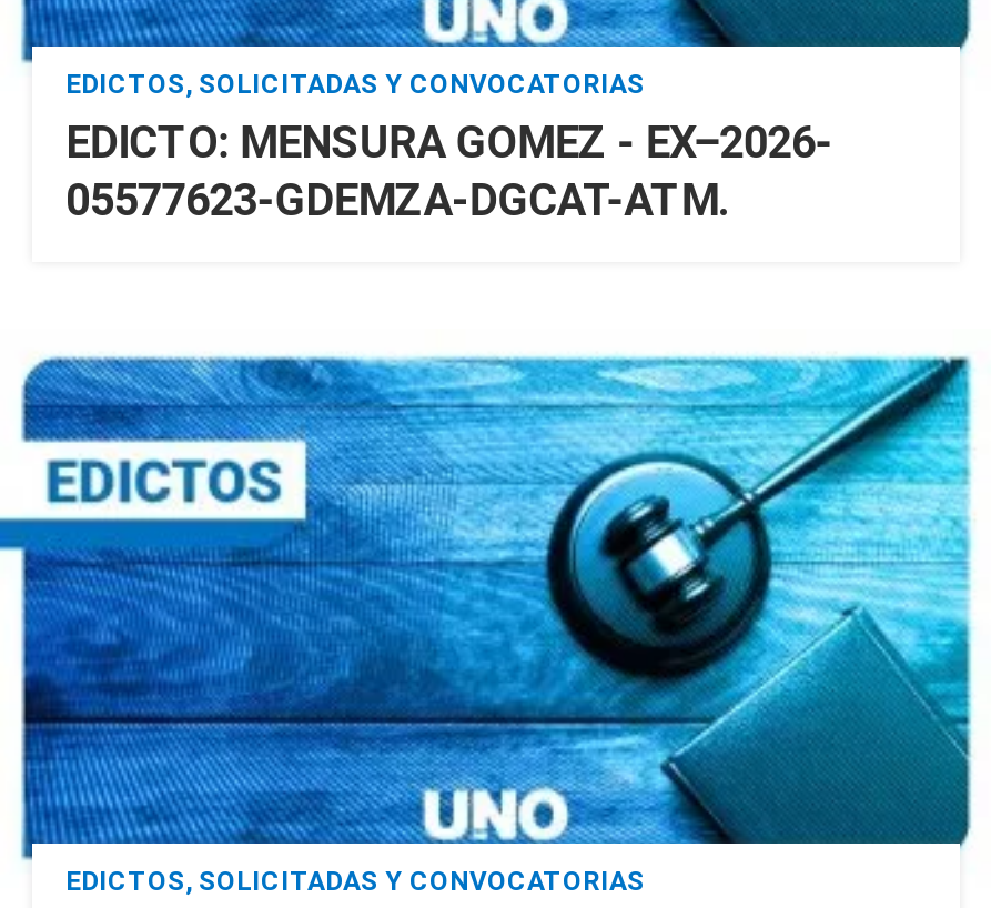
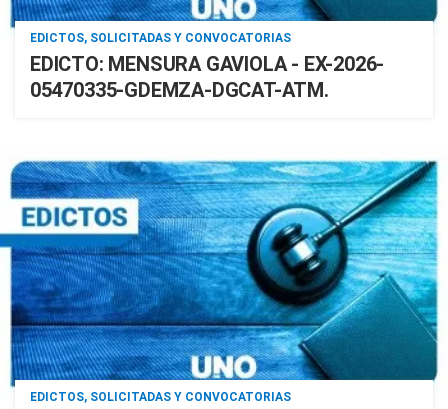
[65,115,833,226] EDICTO: MENSURA GOMEZ - EX–2026- | 05577623-GDEMZA-DGCAT-ATM. -> [30,52,384,102] EDICTO: MENSURA GAVIOLA - EX-2026- | 05470335-GDEMZA-DGCAT-ATM.

